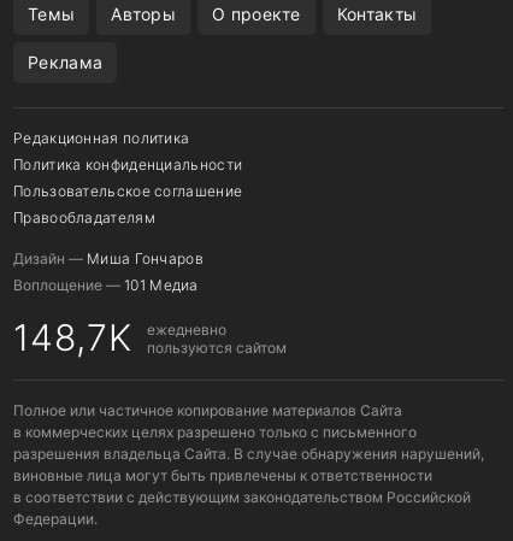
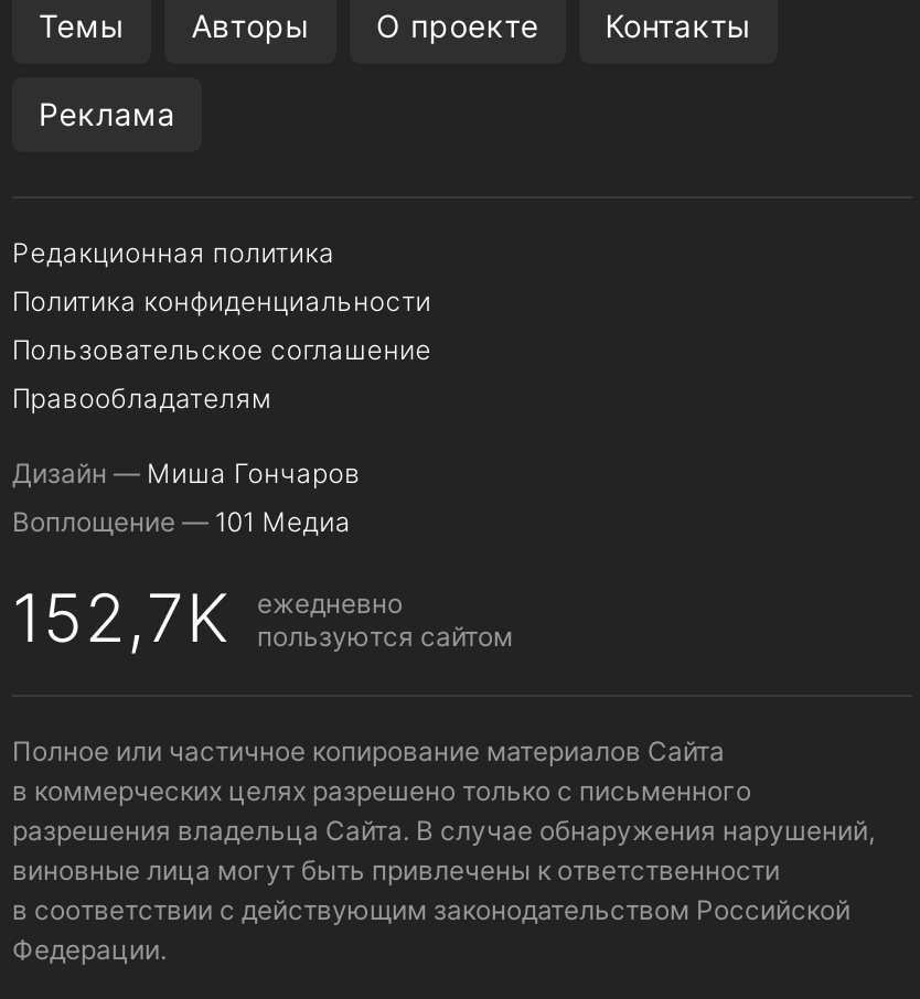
[13,316,287,359] 148,7K ежедневно пользуются сайтом -> [12,578,513,658] 152,7K ежедневно пользуются сайтом

